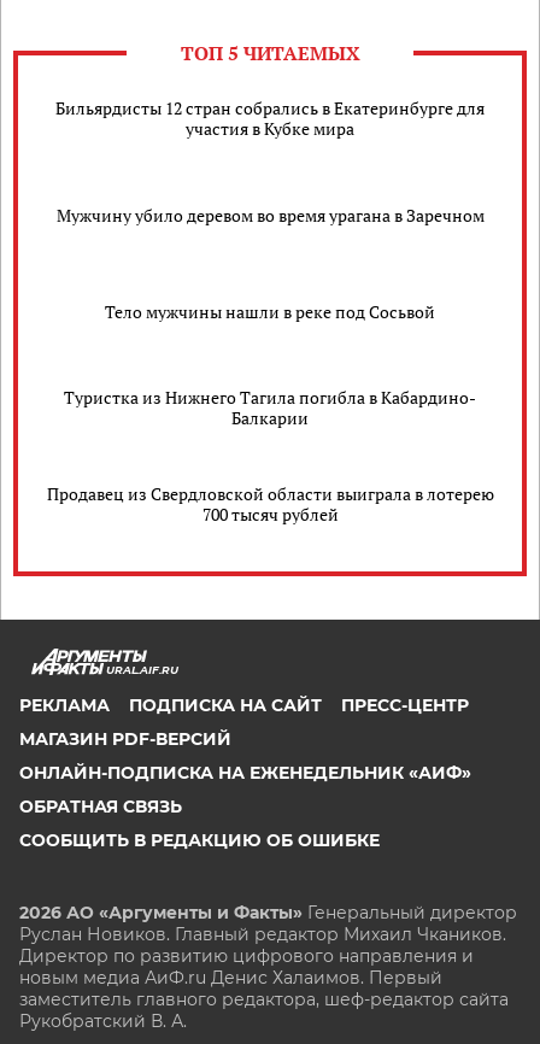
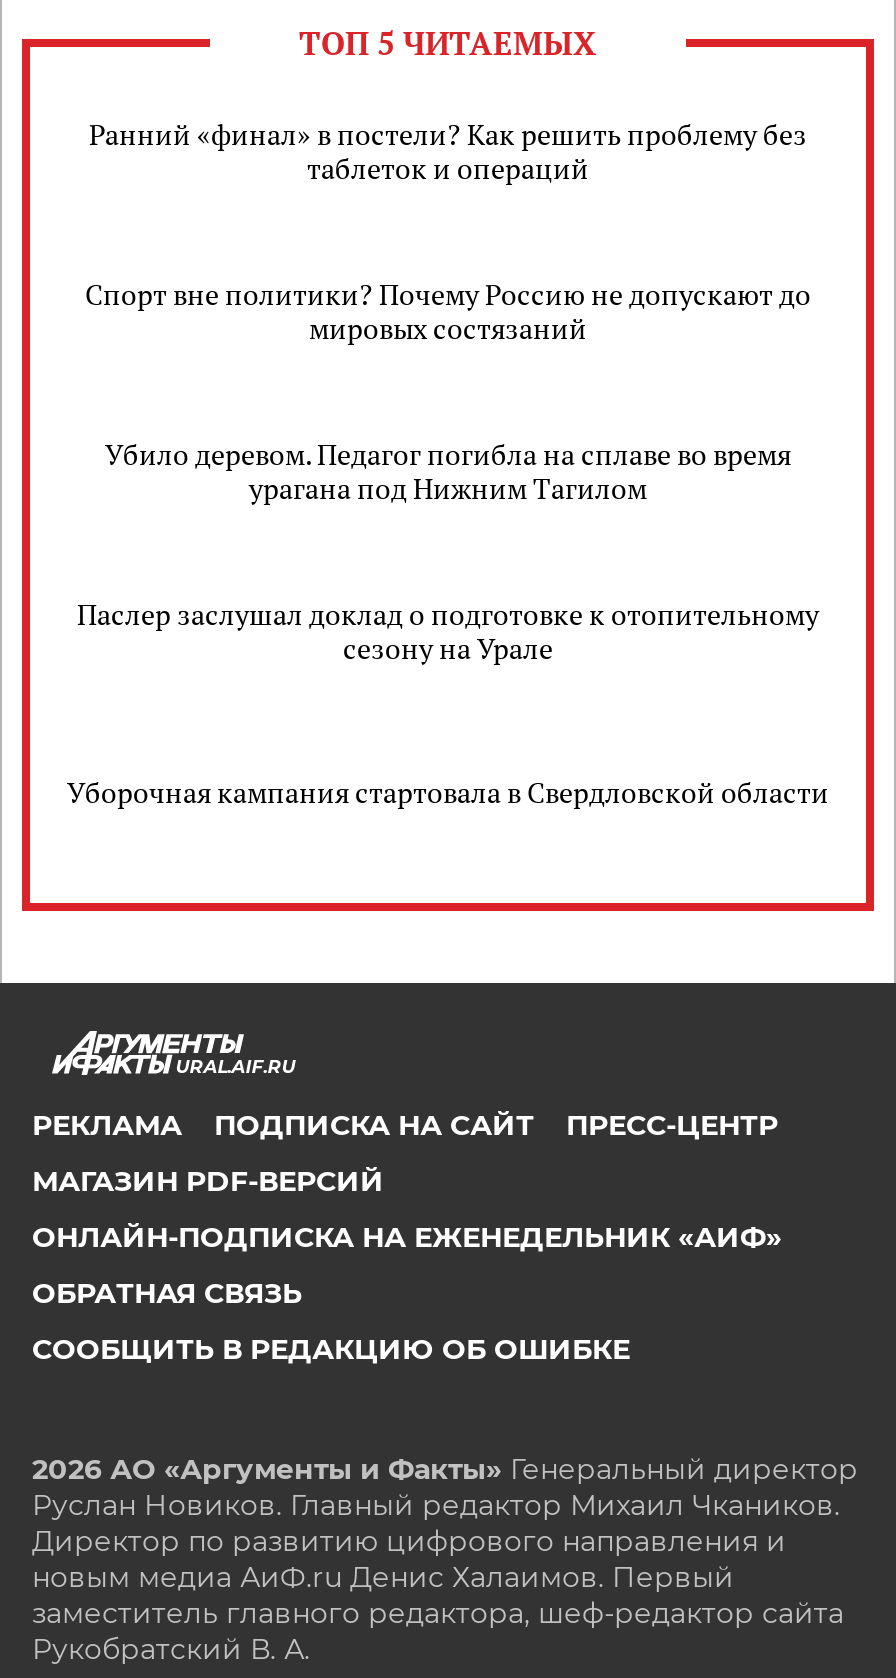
[55,96,485,140] Бильярдисты 12 стран собрались в Екатеринбурге для | участия в Кубке мира -> [89,115,807,187] Ранний «финал» в постели? Как решить проблему без | таблеток и операций
[56,203,484,226] Мужчину убило деревом во время урагана в Заречном -> [85,275,811,347] Спорт вне политики? Почему Россию не допускают до | мировых состязаний
[105,300,435,322] Тело мужчины нашли в реке под Сосьвой -> [105,435,791,507] Убило деревом. Педагог погибла на сплаве во время | урагана под Нижним Тагилом
[64,386,476,429] Туристка из Нижнего Тагила погибла в Кабардино- | Балкарии -> [77,595,819,667] Паслер заслушал доклад о подготовке к отопительному | сезону на Урале
[46,482,494,526] Продавец из Свердловской области выиграла в лотерею | 700 тысяч рублей -> [67,772,829,810] Уборочная кампания стартовала в Свердловской области

